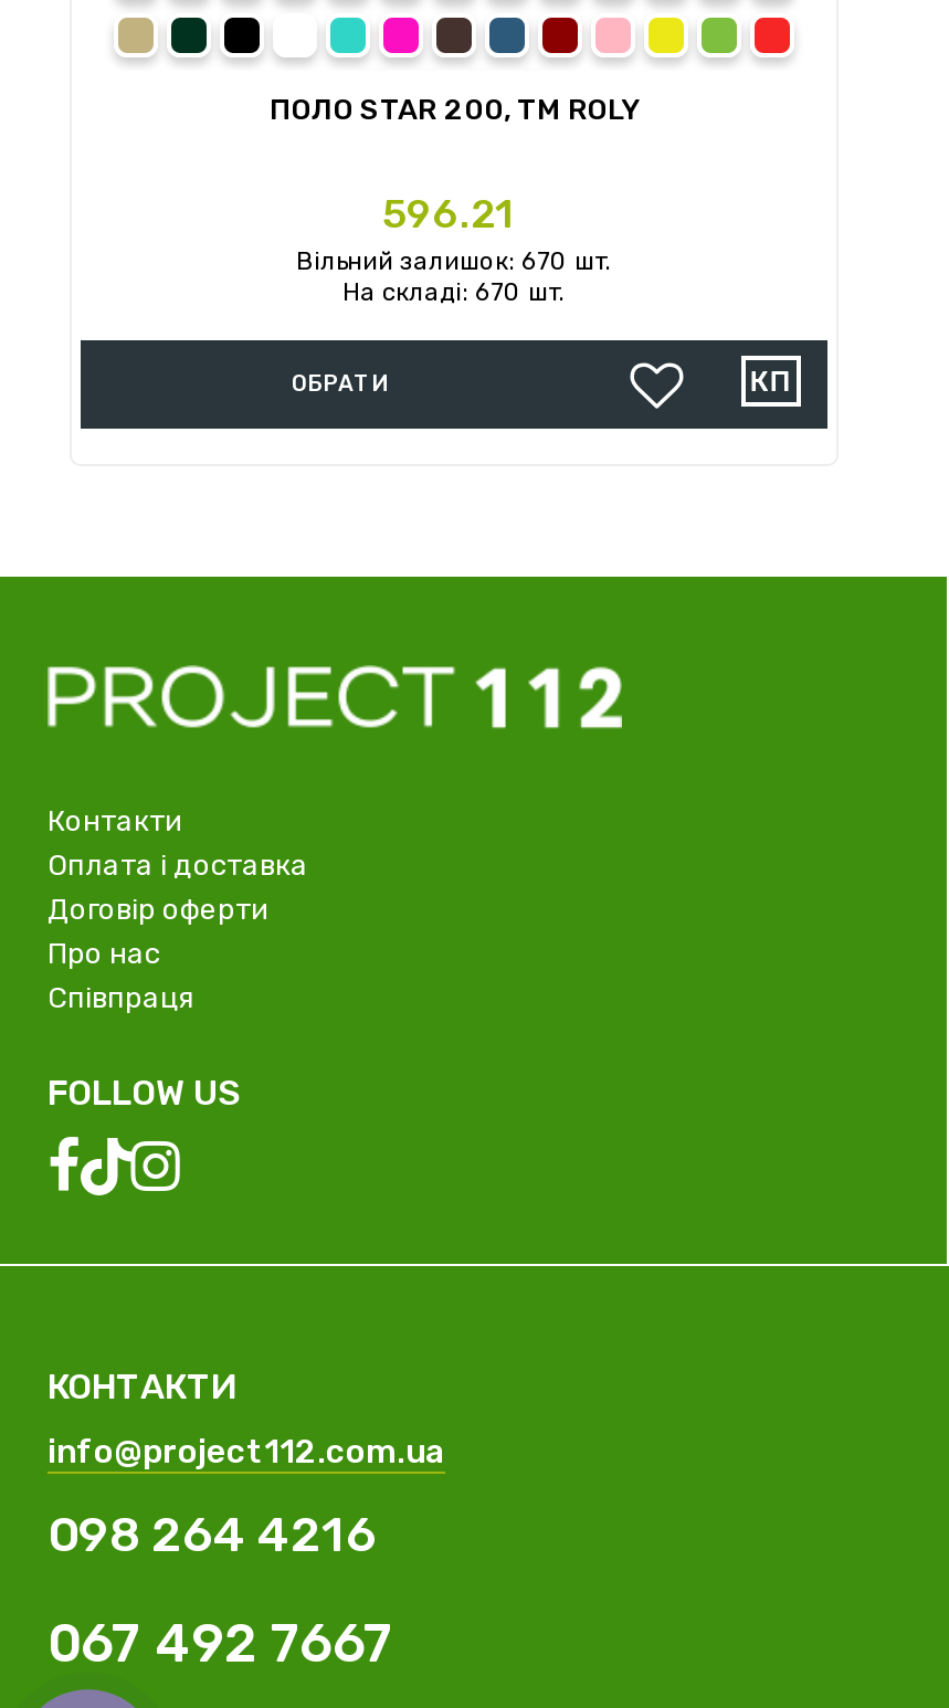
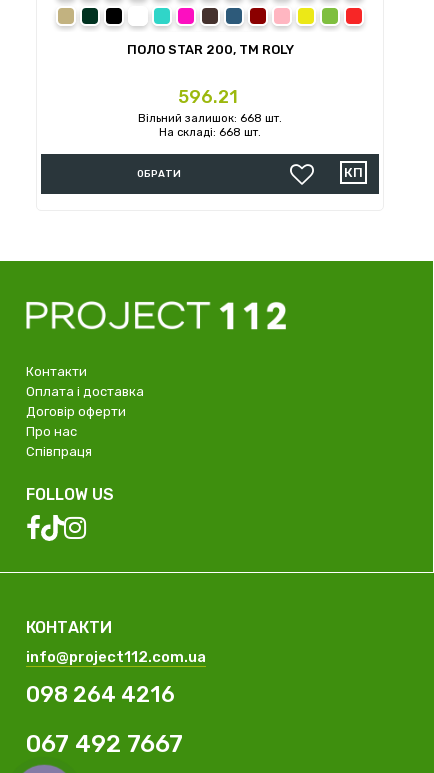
[296,247,612,276] Вільний залишок: 670 шт. -> [138,112,282,125] Вільний залишок: 668 шт.
[342,278,566,307] На складі: 670 шт. -> [159,126,261,139] На складі: 668 шт.

